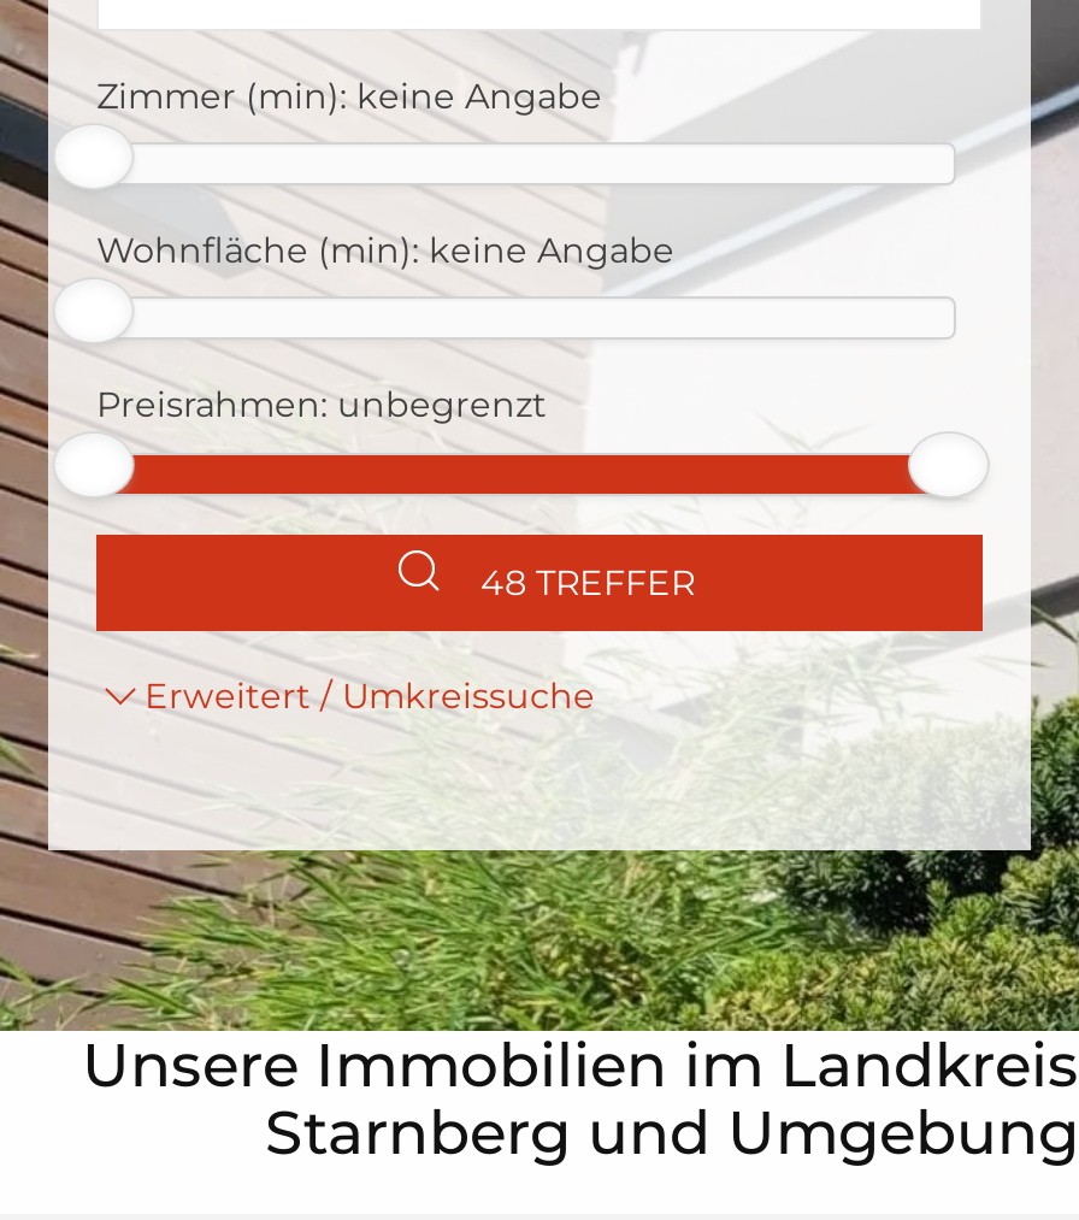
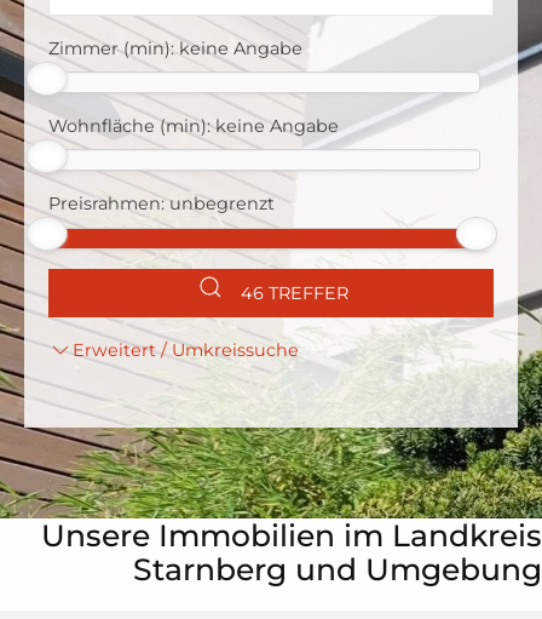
[480,561,695,604] 48 TREFFER -> [241,282,349,304] 46 TREFFER

